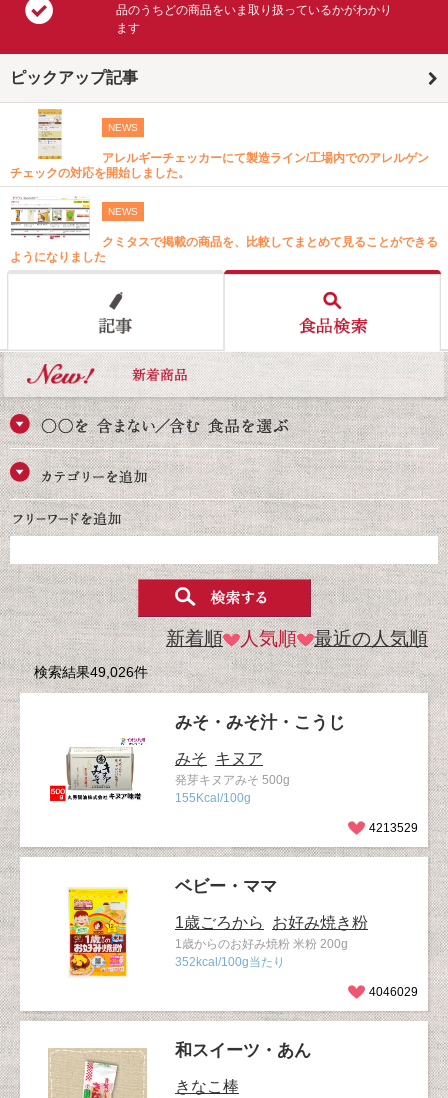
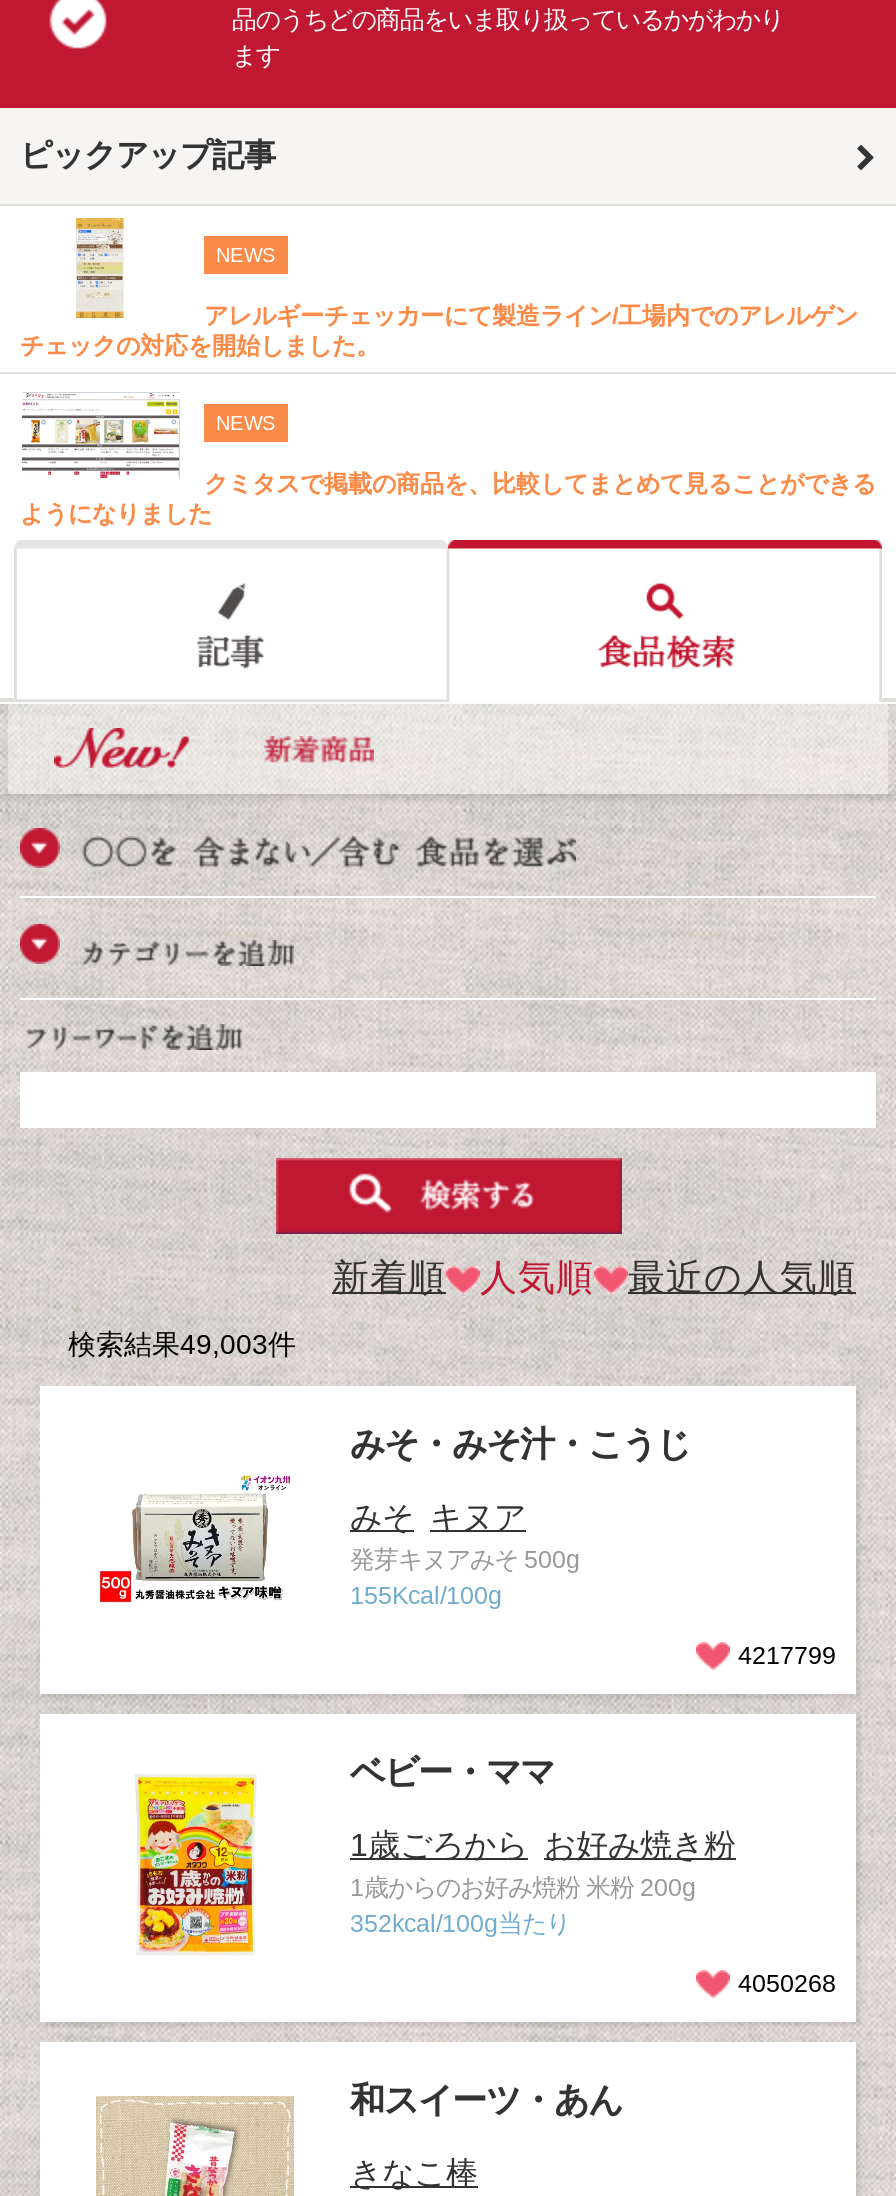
[20,664,148,680] 検索結果49,026件 -> [40,1328,296,1360] 検索結果49,003件
[369,821,418,835] 4213529 -> [738,1642,836,1670] 4217799
[369,985,418,999] 4046029 -> [738,1970,836,1998] 4050268

